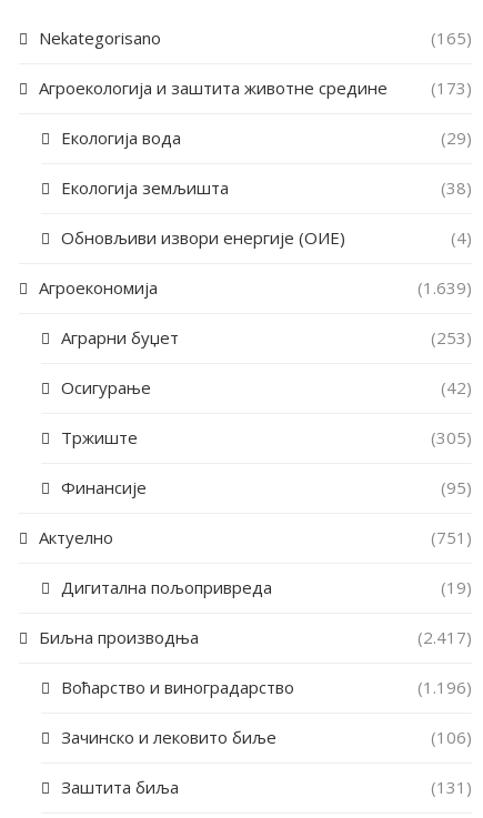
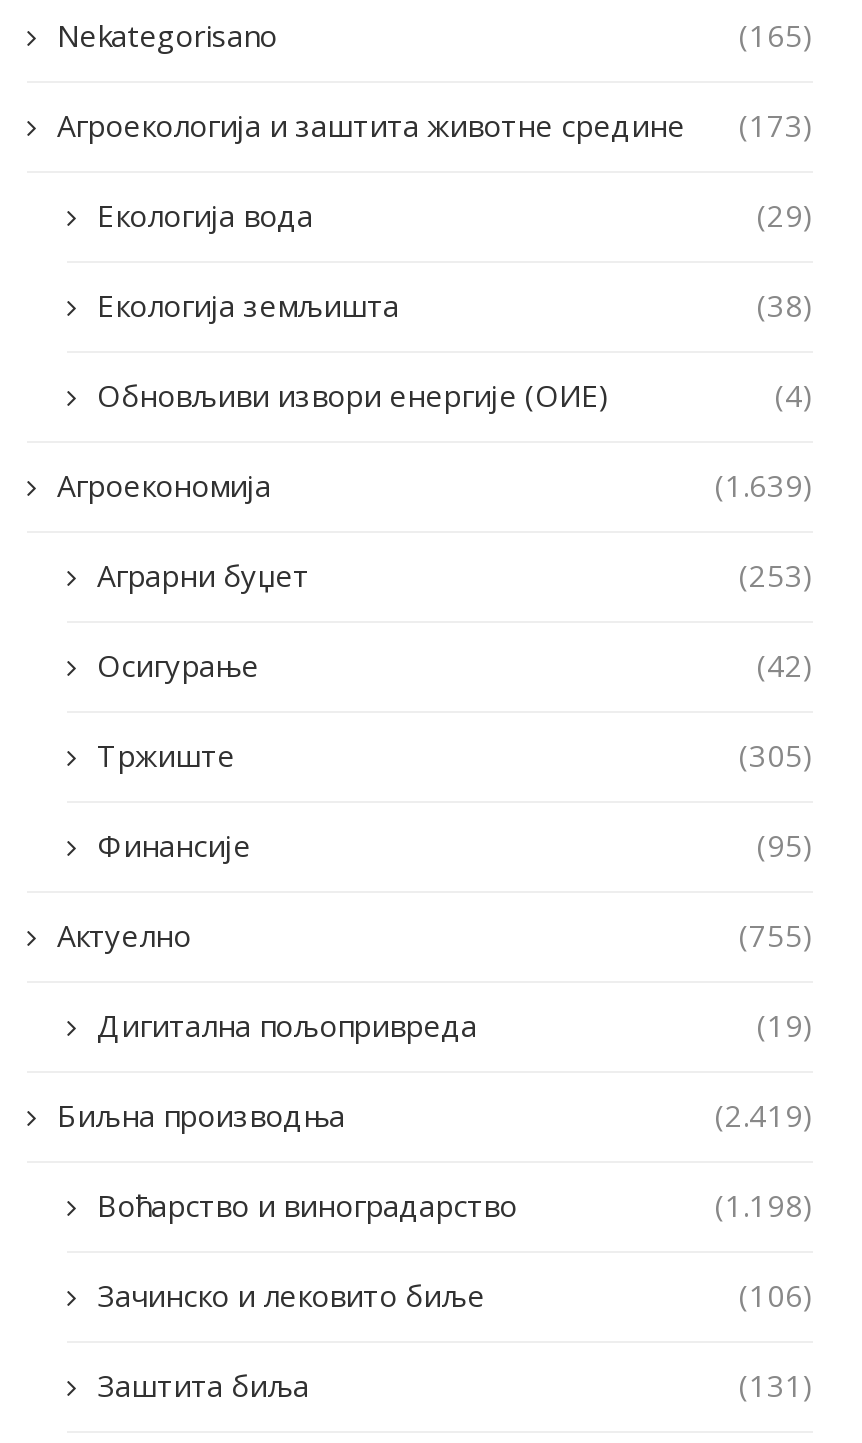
[431,526,472,548] (751) -> [739,915,813,955] (755)
[417,626,472,648] (2.417) -> [715,1095,813,1135] (2.419)
[417,676,472,698] (1.196) -> [715,1185,813,1225] (1.198)

